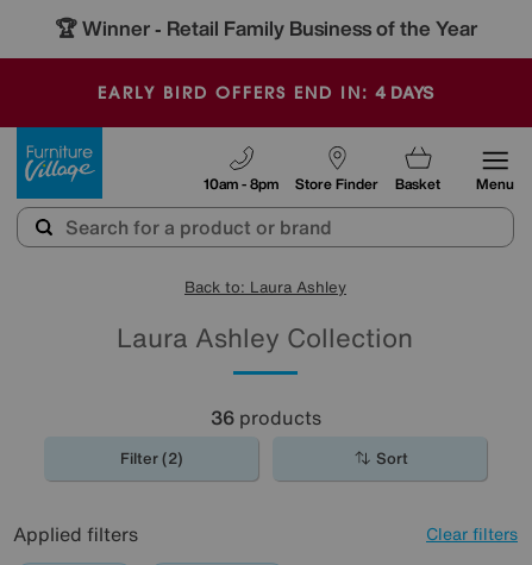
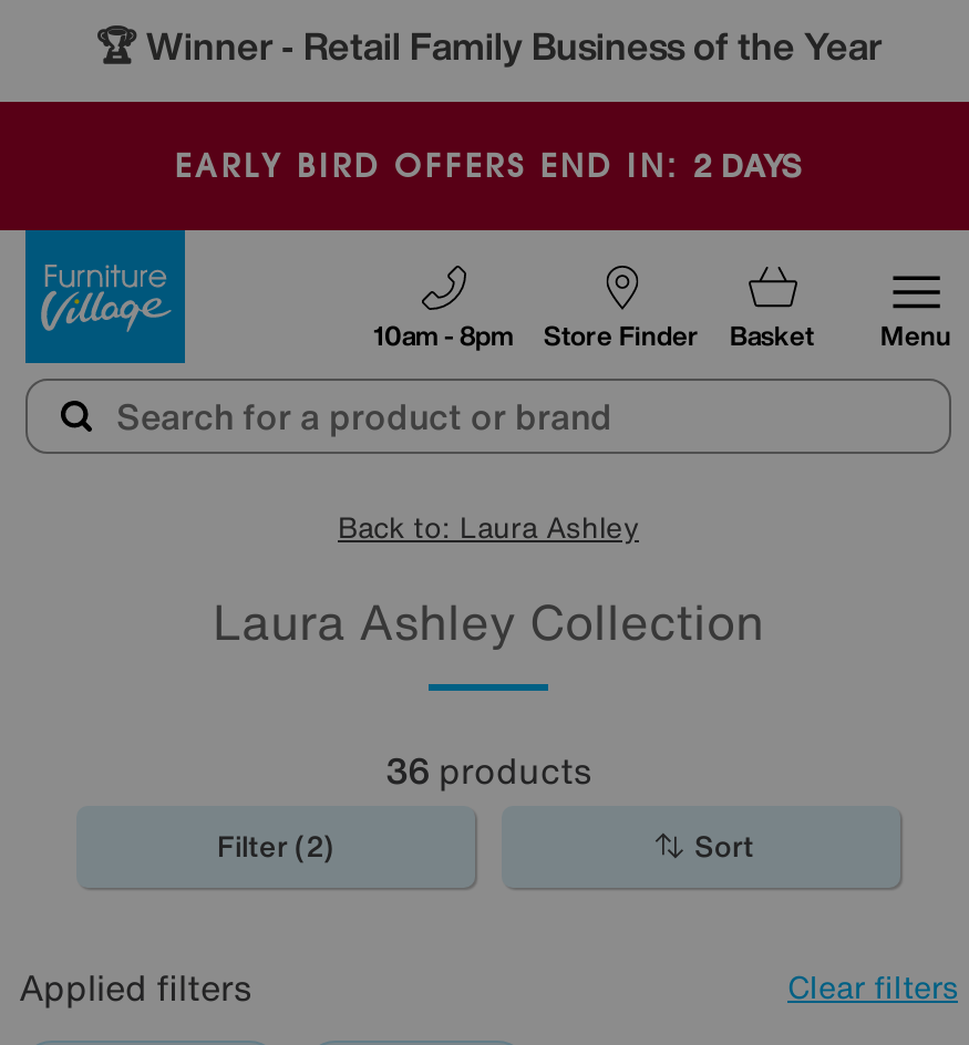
[98,80,433,105] EARLY BIRD OFFERS END IN: 4 DAYS -> [176,142,801,188] EARLY BIRD OFFERS END IN: 2 DAYS

